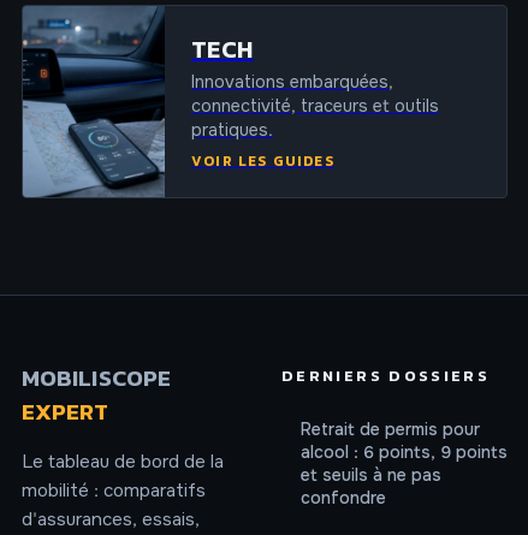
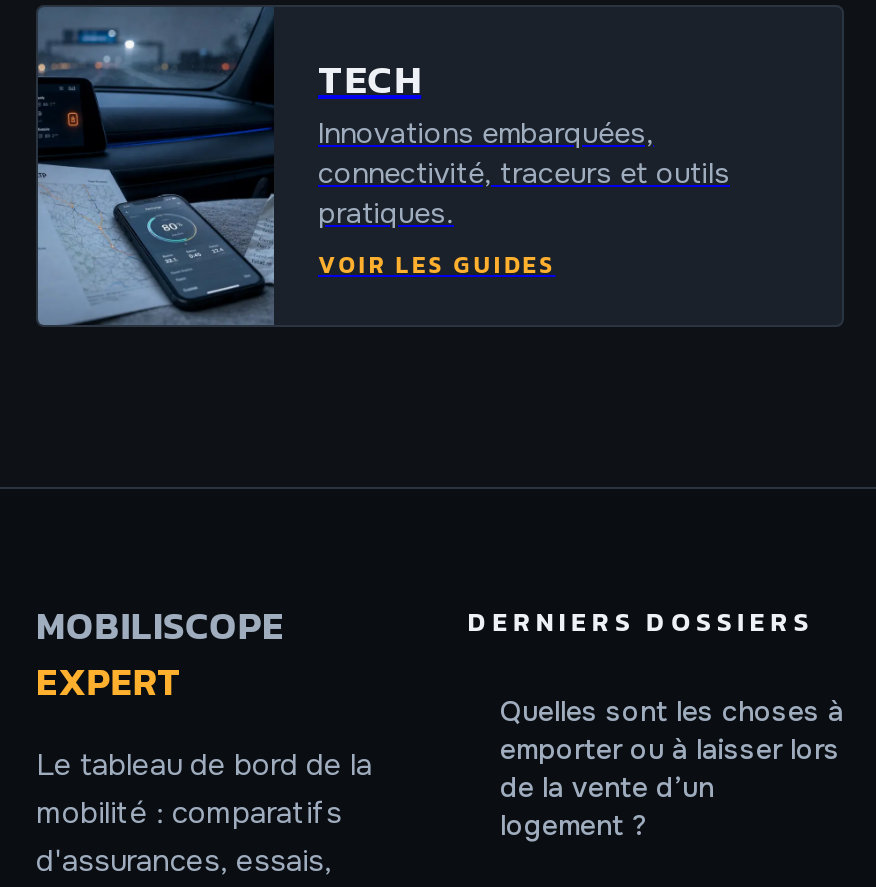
[301,419,508,509] Retrait de permis pour | alcool : 6 points, 9 points | et seuils à ne pas | confondre -> [500,693,844,843] Quelles sont les choses à | emporter ou à laisser lors | de la vente d’un | logement ?

